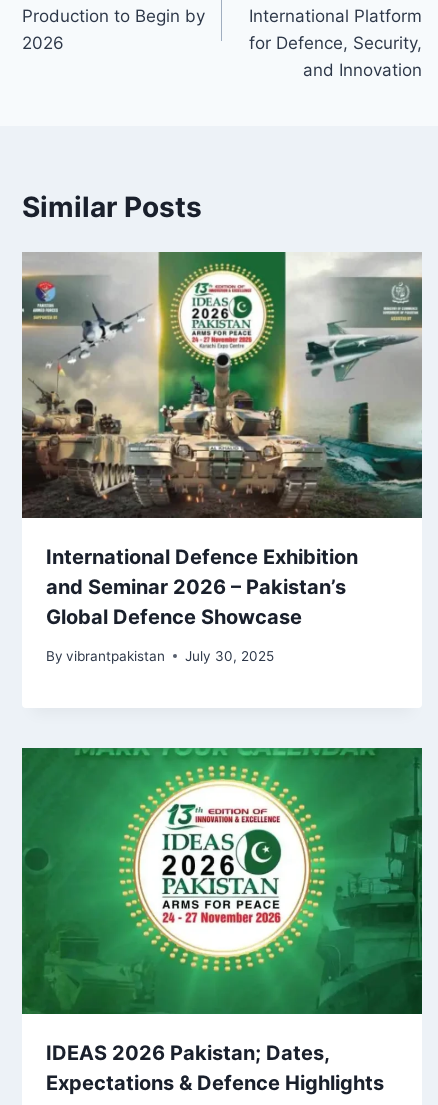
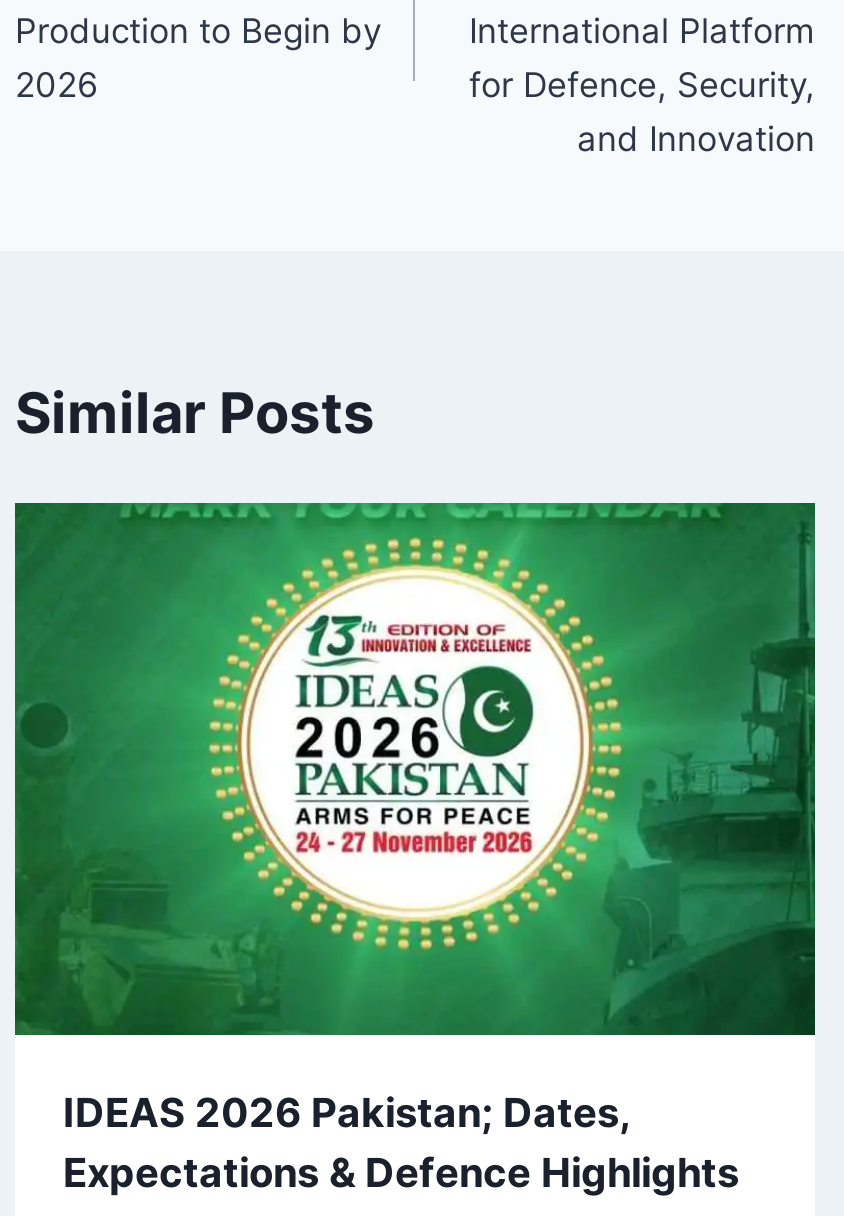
[21,252,423,664] [image] | International Defence Exhibition | and Seminar 2026 – Pakistan’s | Global Defence Showcase | By vibrantpakistan | July 30, 2025 -> none

